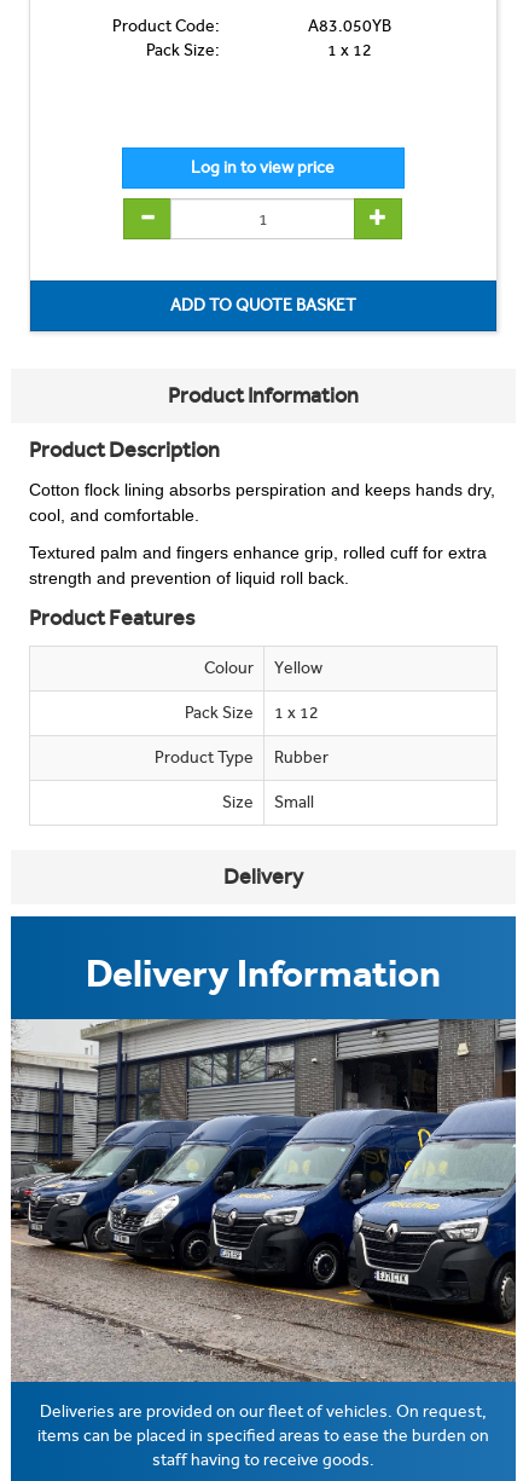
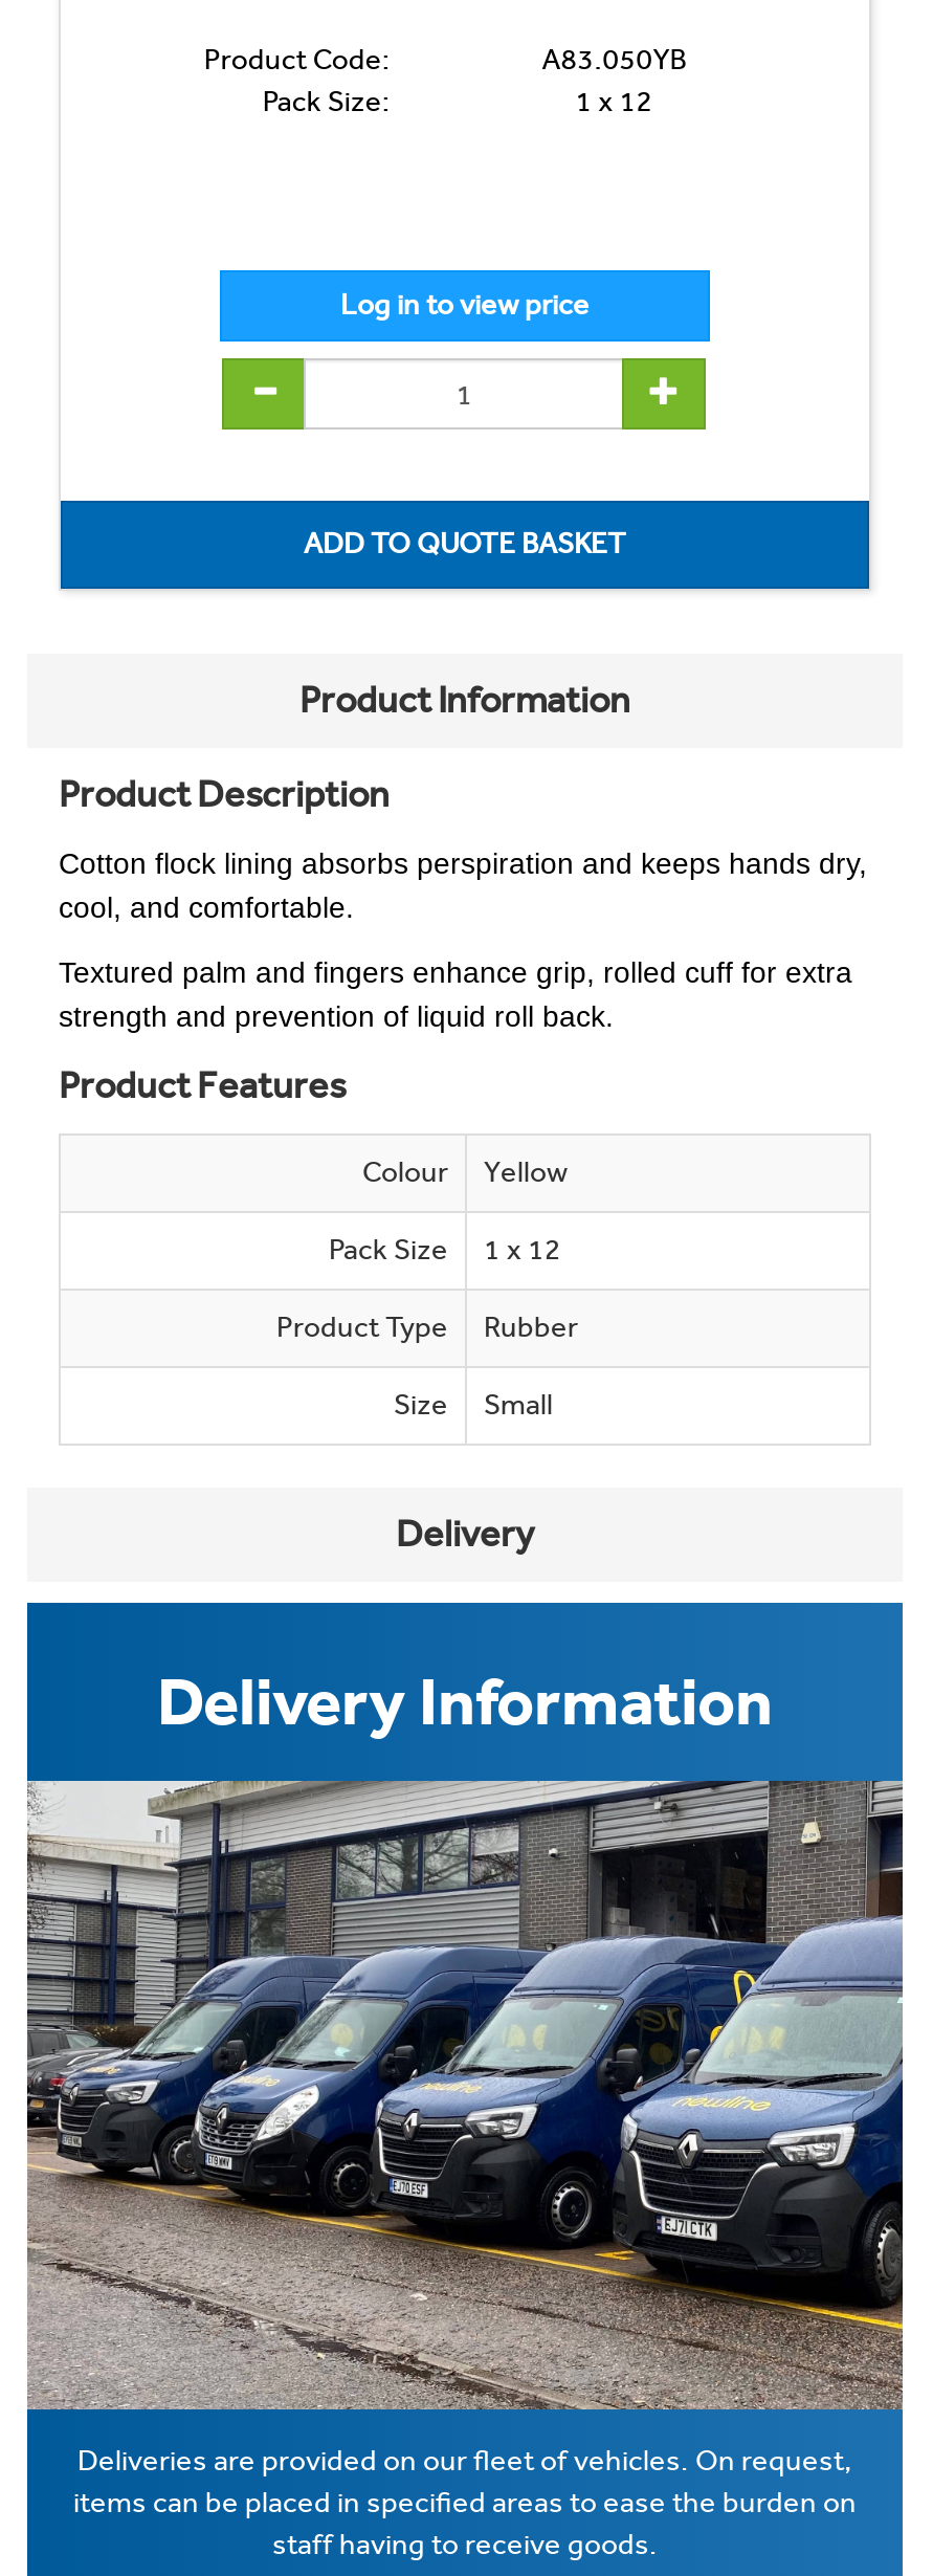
[308,16,391,36] A83.050YB -> [540,42,688,78] A83.050YD

